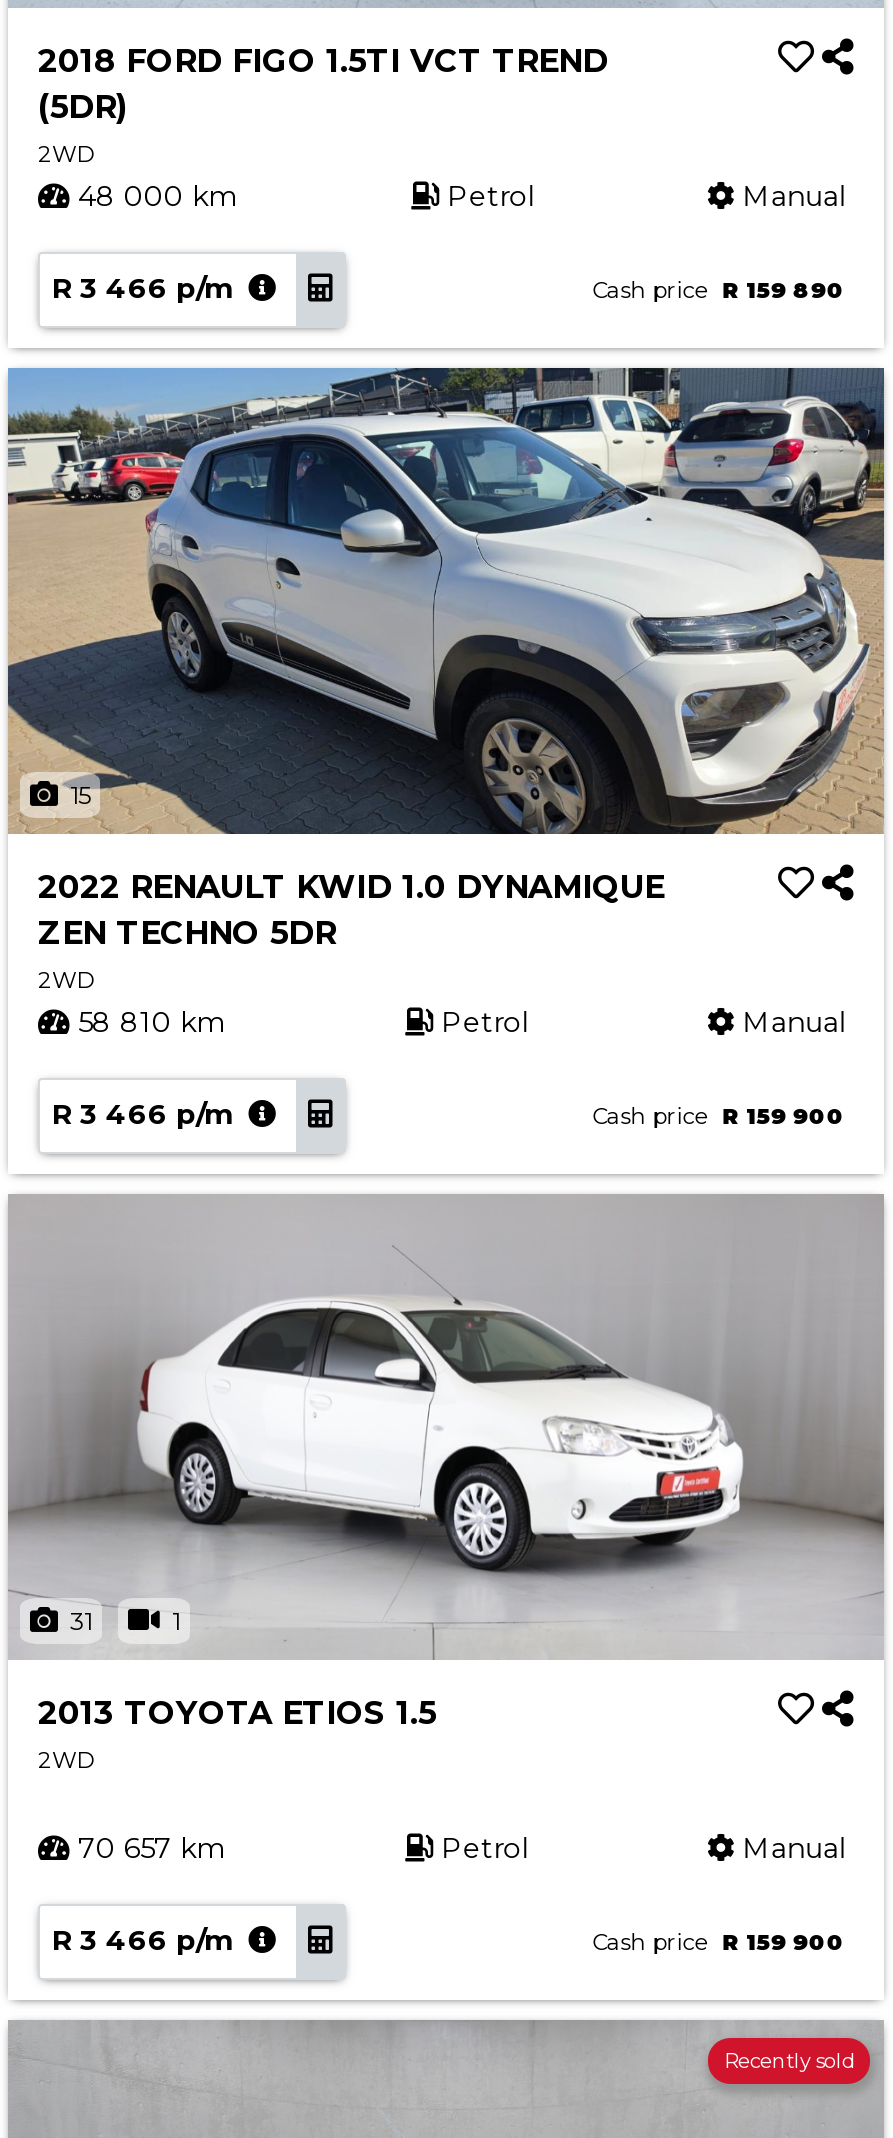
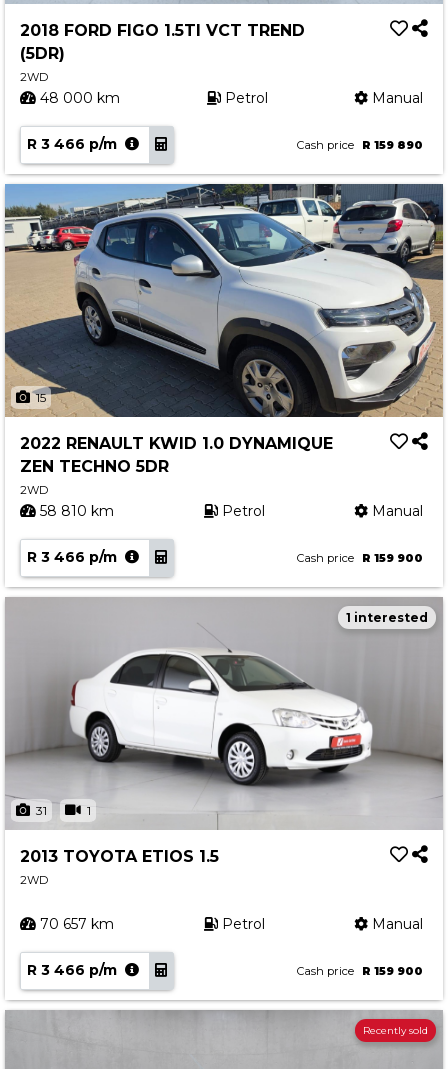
none -> [346,610,428,625] 1 interested

